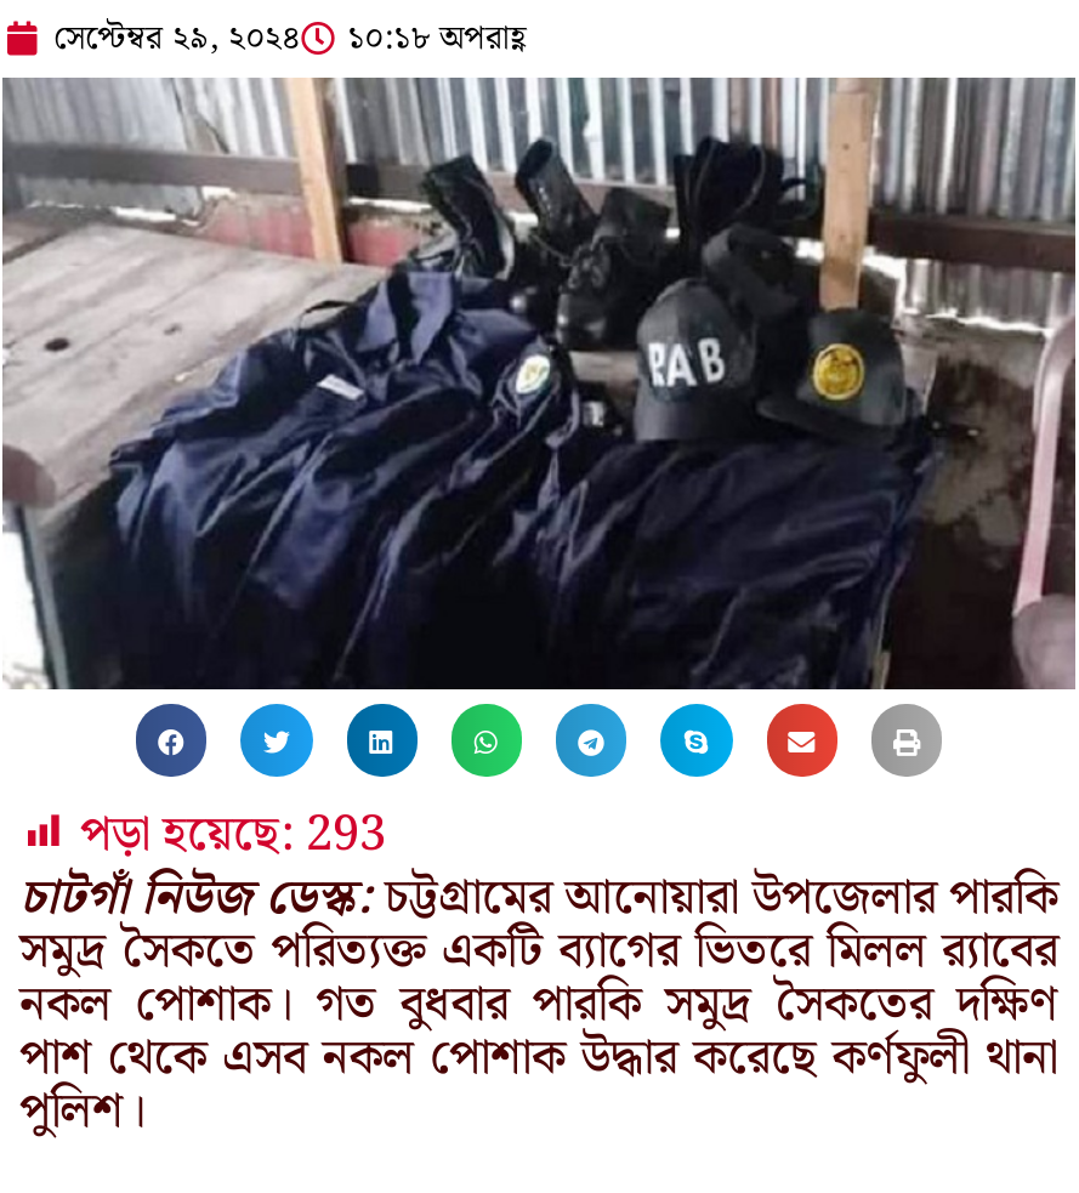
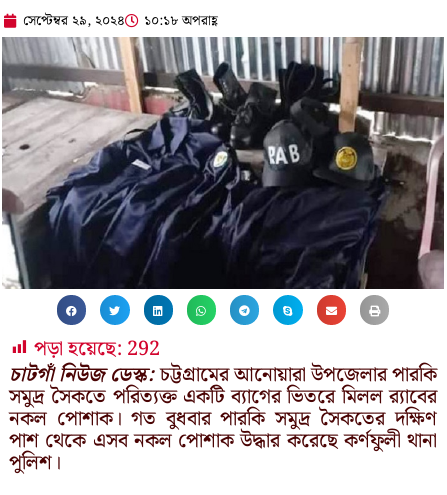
[80,795,386,873] পড়া হয়েছে: 293 -> [34,333,160,365] পড়া হয়েছে: 292

